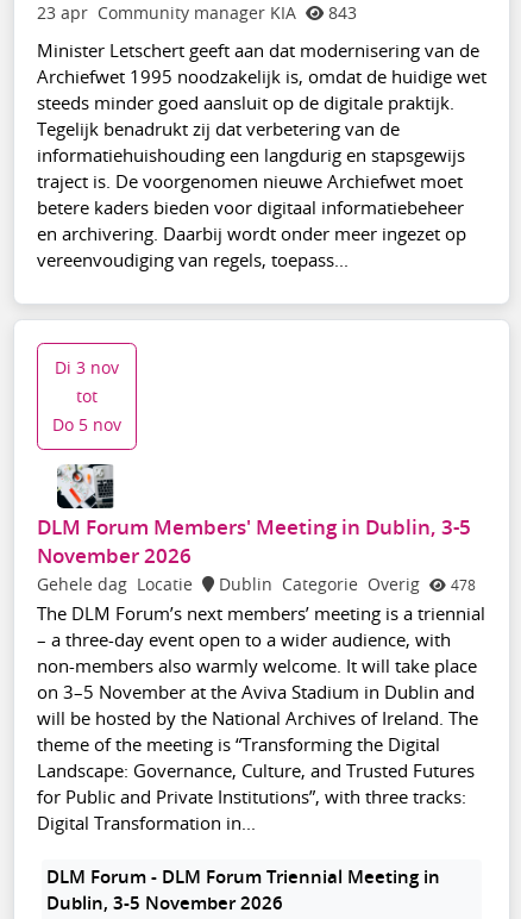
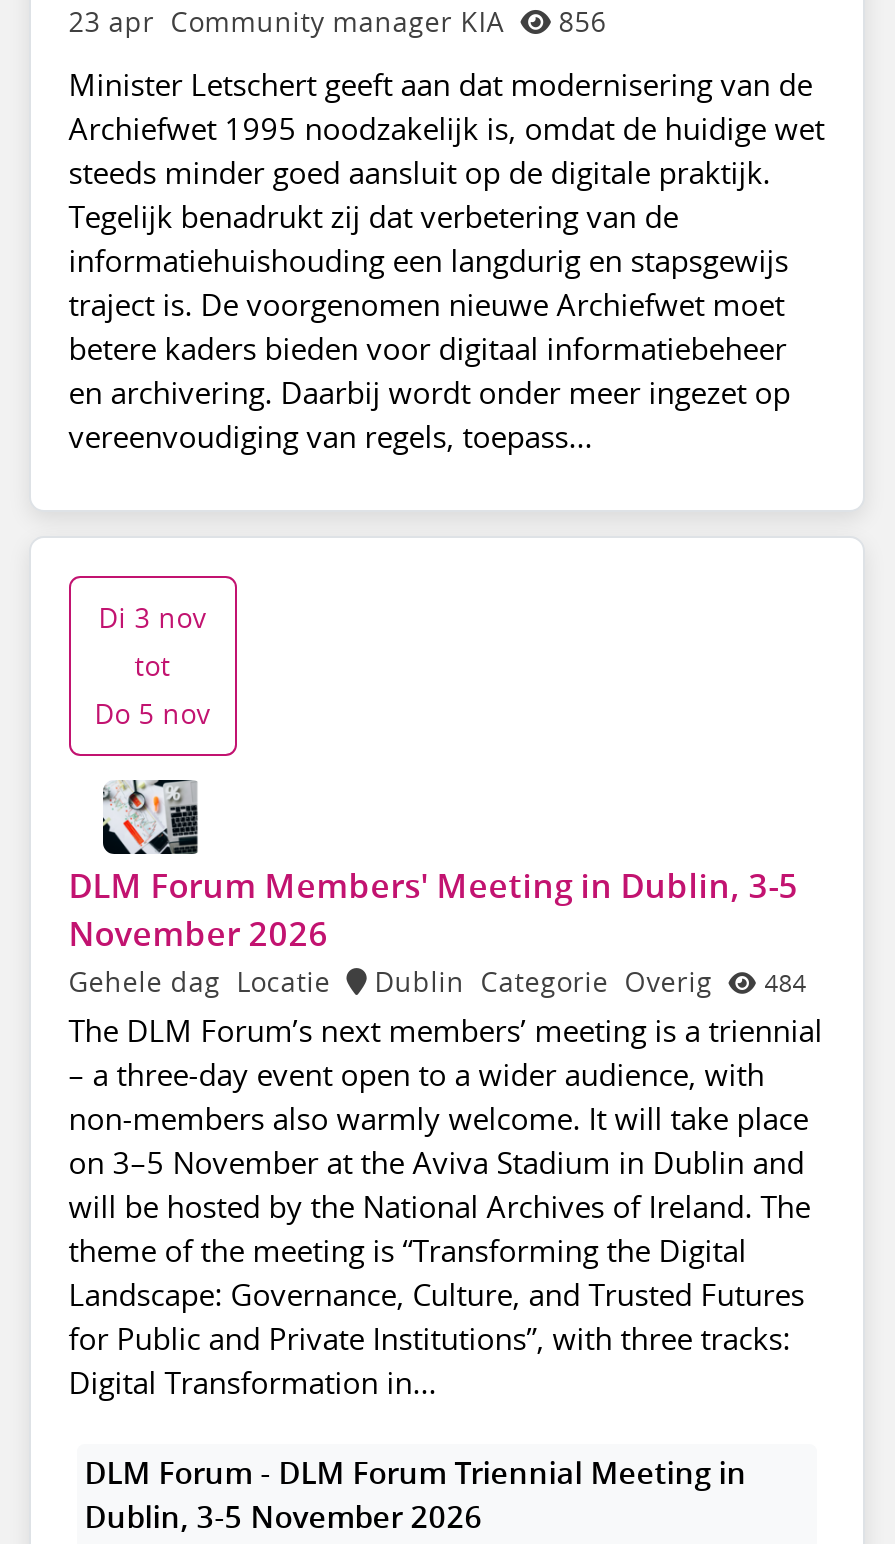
[37,2,357,23] 23 apr Community manager KIA 843 -> [69,3,607,39] 23 apr Community manager KIA 856
[37,573,476,595] Gehele dag Locatie Dublin Categorie Overig 478 -> [69,963,807,999] Gehele dag Locatie Dublin Categorie Overig 484

